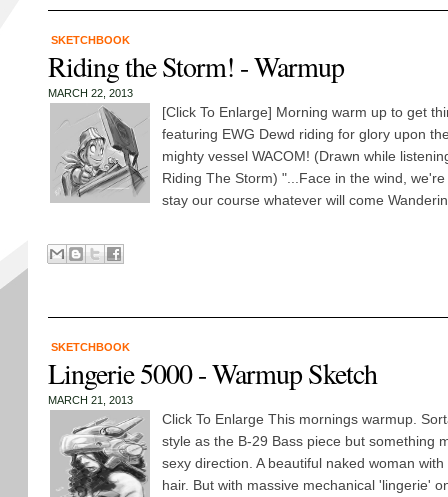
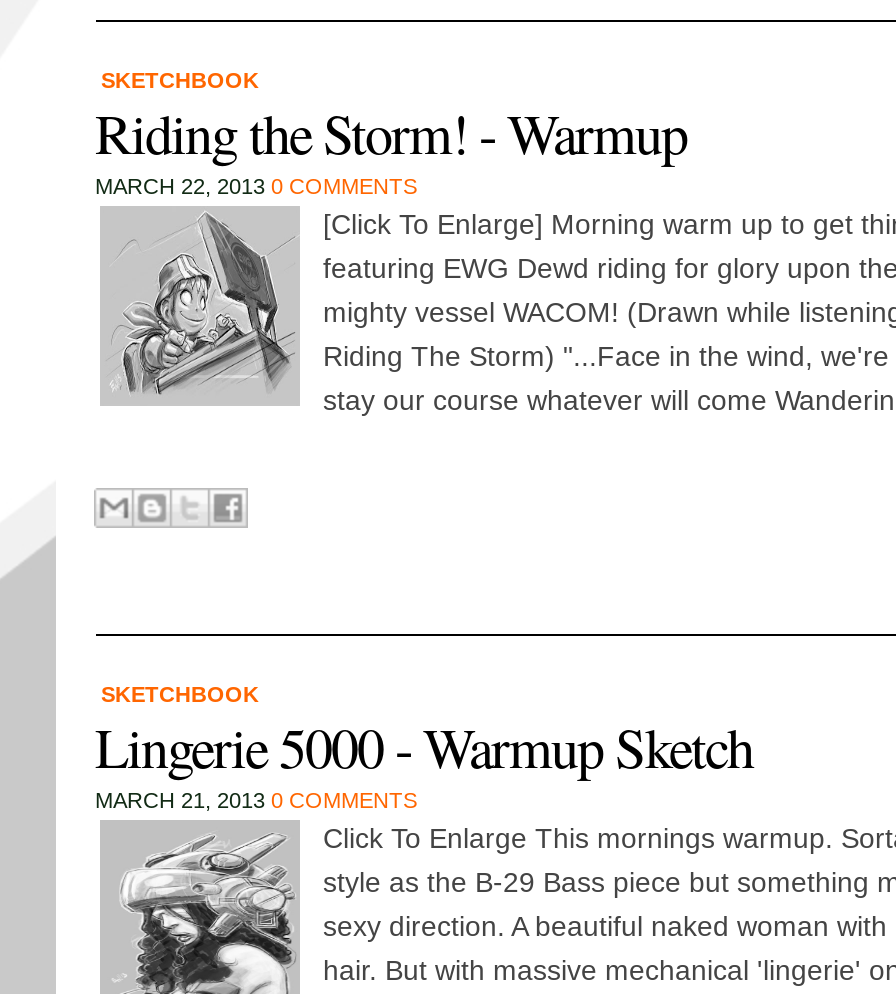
[47,87,132,99] MARCH 22, 2013 -> [95,174,417,198] MARCH 22, 2013 0 COMMENTS
[47,394,132,406] MARCH 21, 2013 -> [95,788,417,812] MARCH 21, 2013 0 COMMENTS

